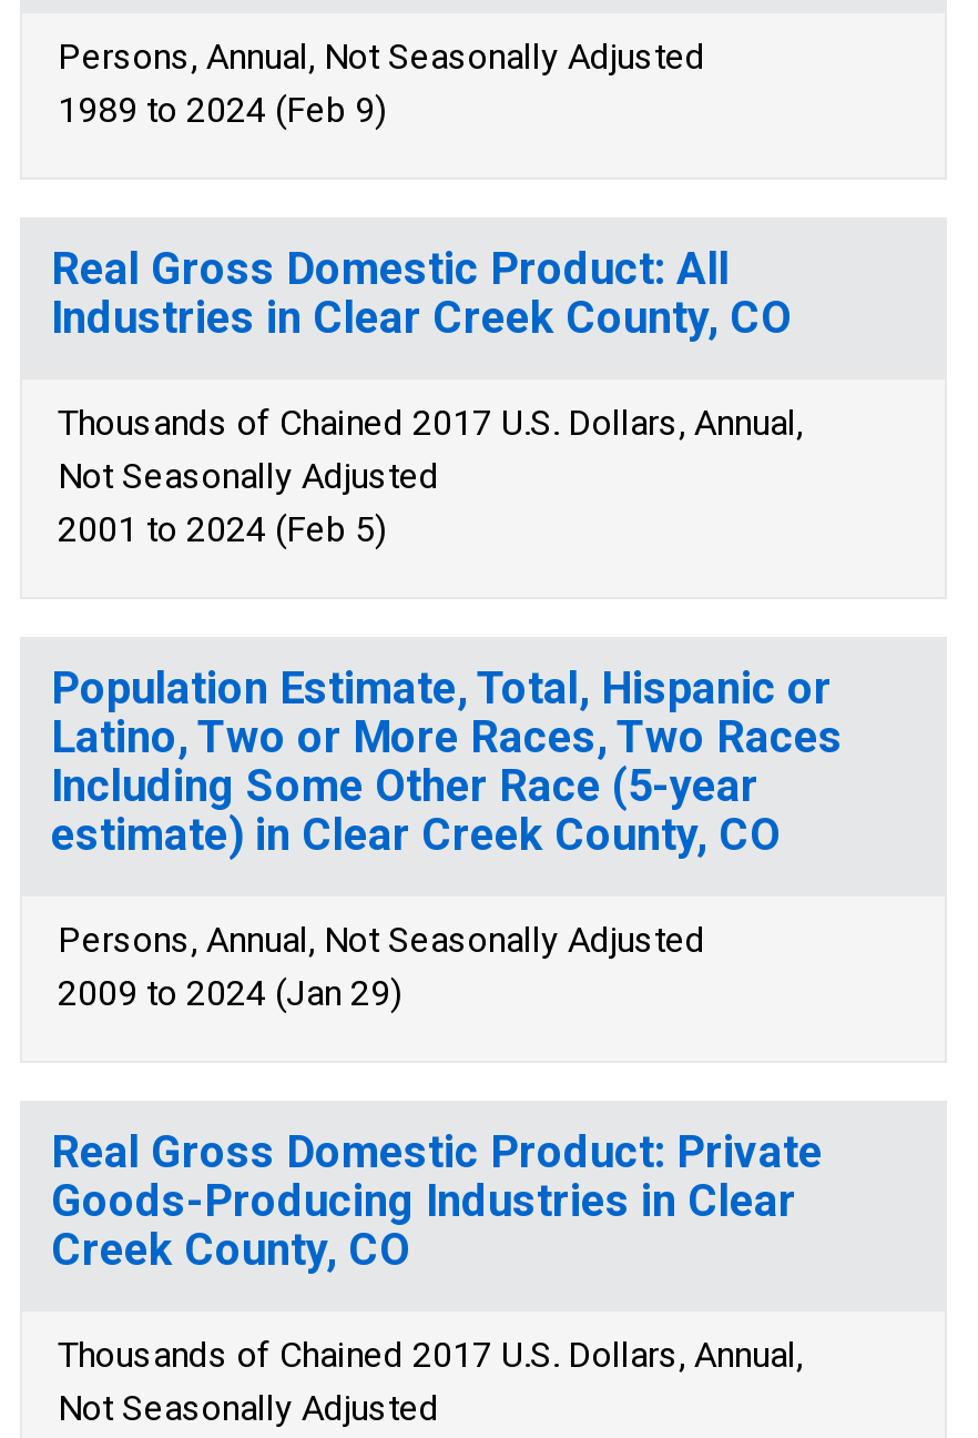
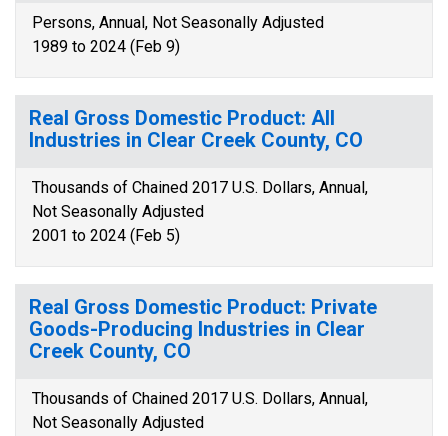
[51,661,843,1014] Population Estimate, Total, Hispanic or | Latino, Two or More Races, Two Races | Including Some Other Race (5-year | estimate) in Clear Creek County, CO | Persons, Annual, Not Seasonally Adjusted | 2009 to 2024 (Jan 29) -> none

